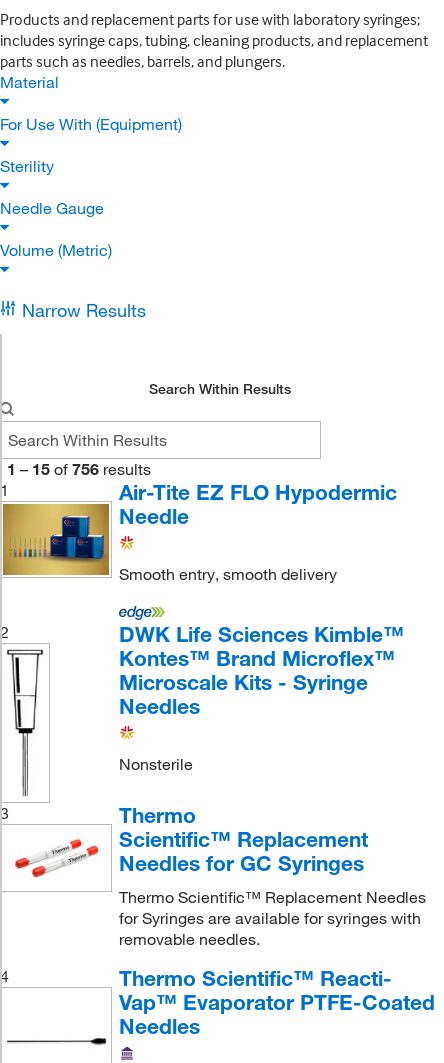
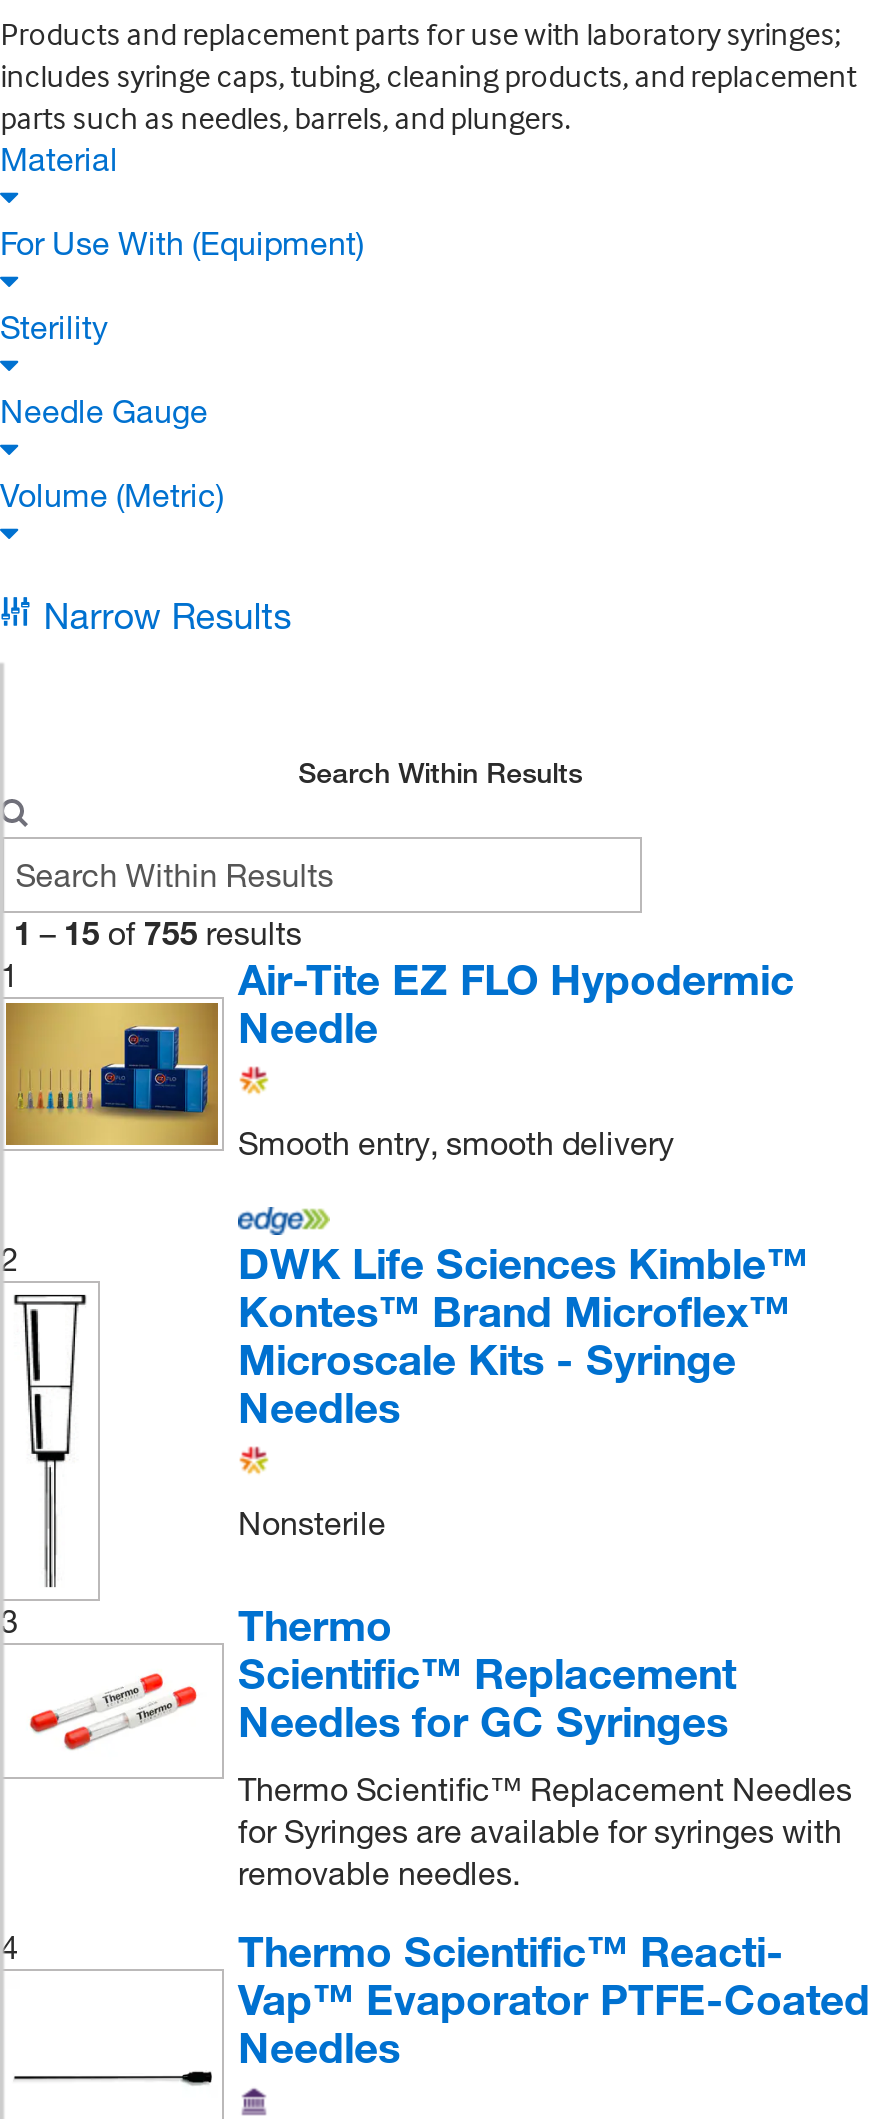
[7,459,151,479] 1 – 15 of 756 results -> [14,913,302,953] 1 – 15 of 755 results

